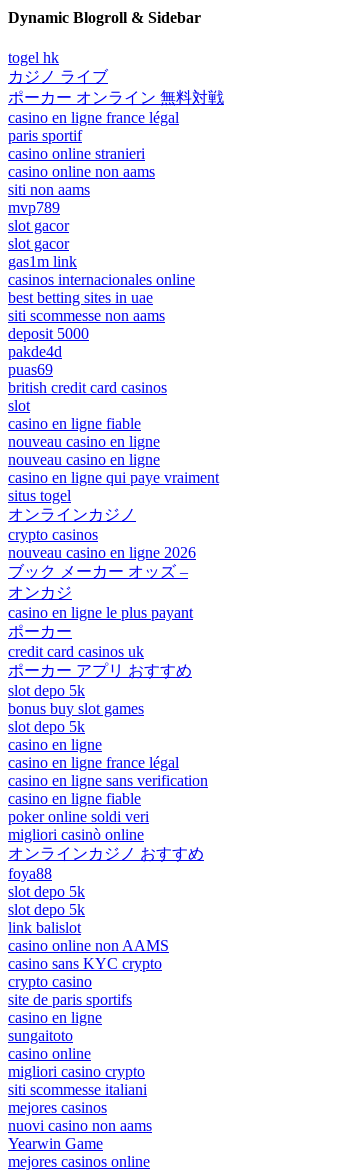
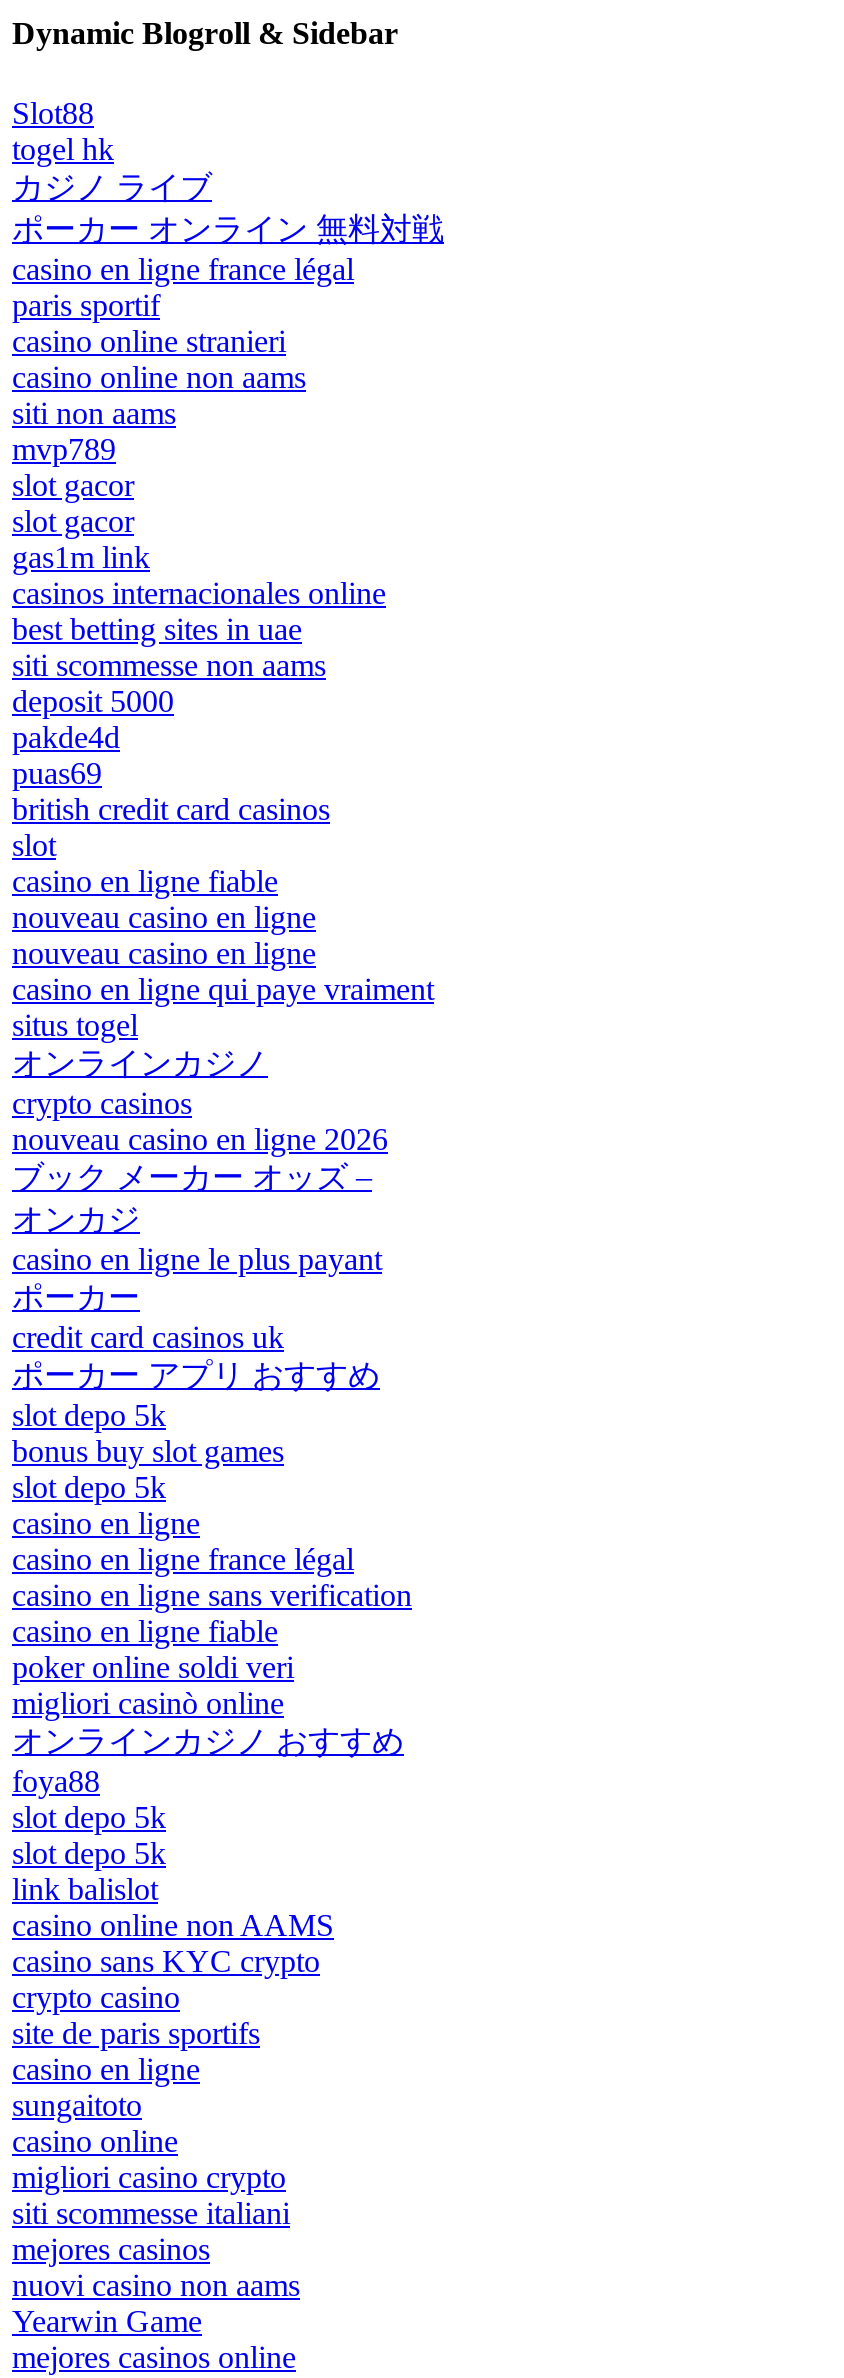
none -> [12,95,94,129] Slot88

